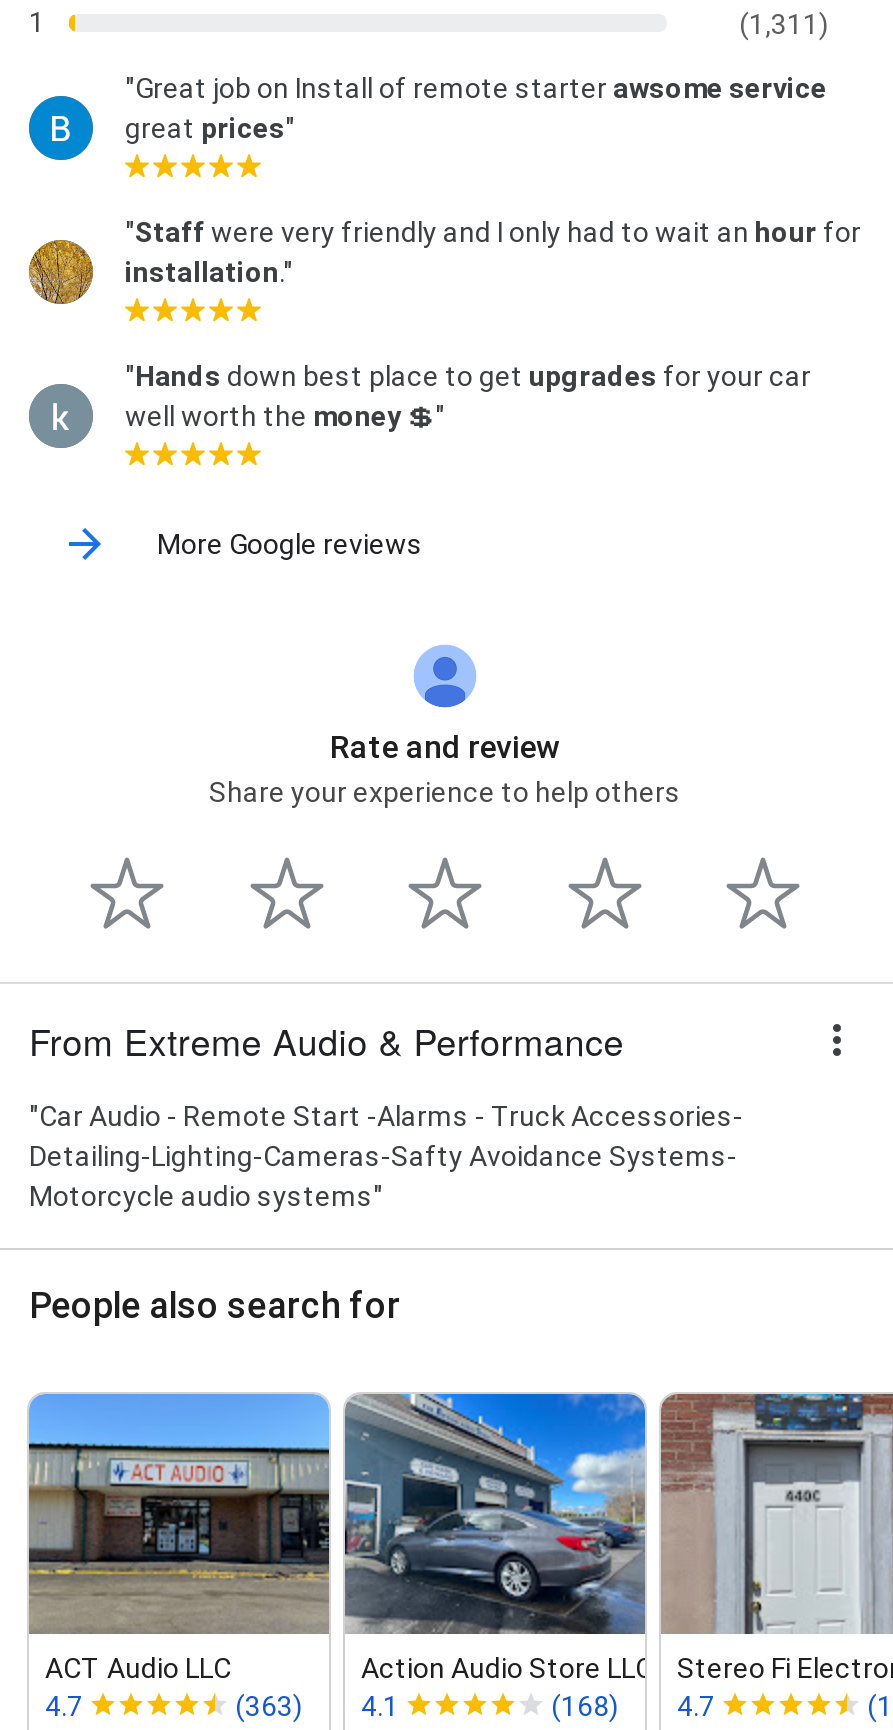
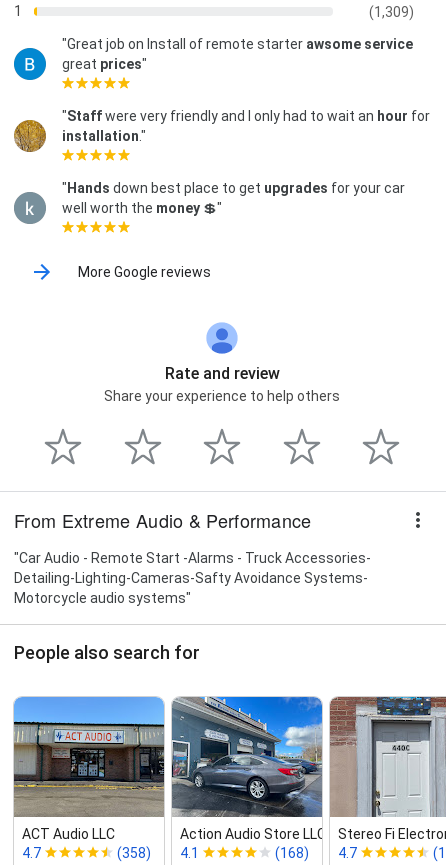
[739,7,829,39] (1,311) -> [369,4,414,20] (1,309)
[235,1689,399,1721] (363) 4.1 -> [117,845,199,861] (358) 4.1

